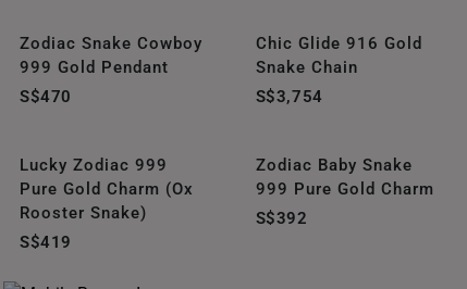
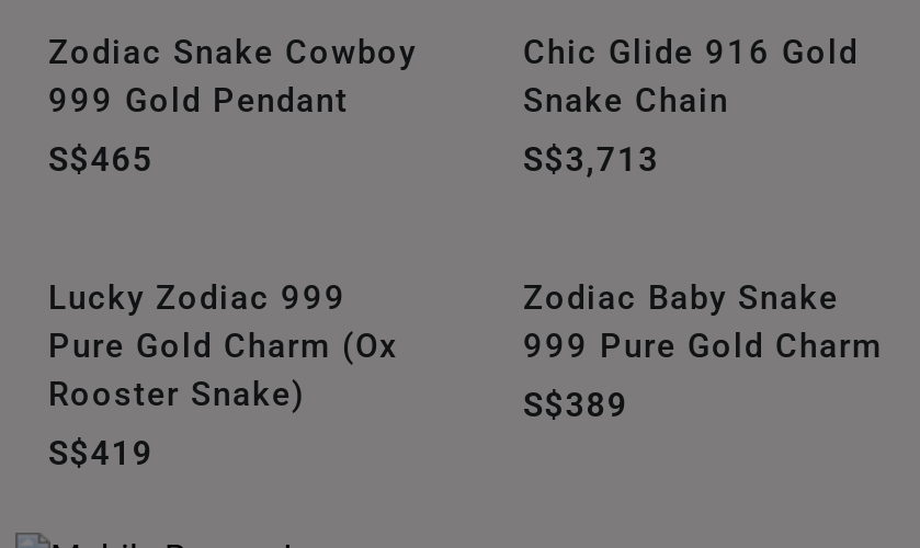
[20,87,72,106] S$470 -> [48,140,154,180] S$465
[255,87,323,106] S$3,754 -> [523,140,659,180] S$3,713
[255,209,308,228] S$392 -> [523,386,628,425] S$389

